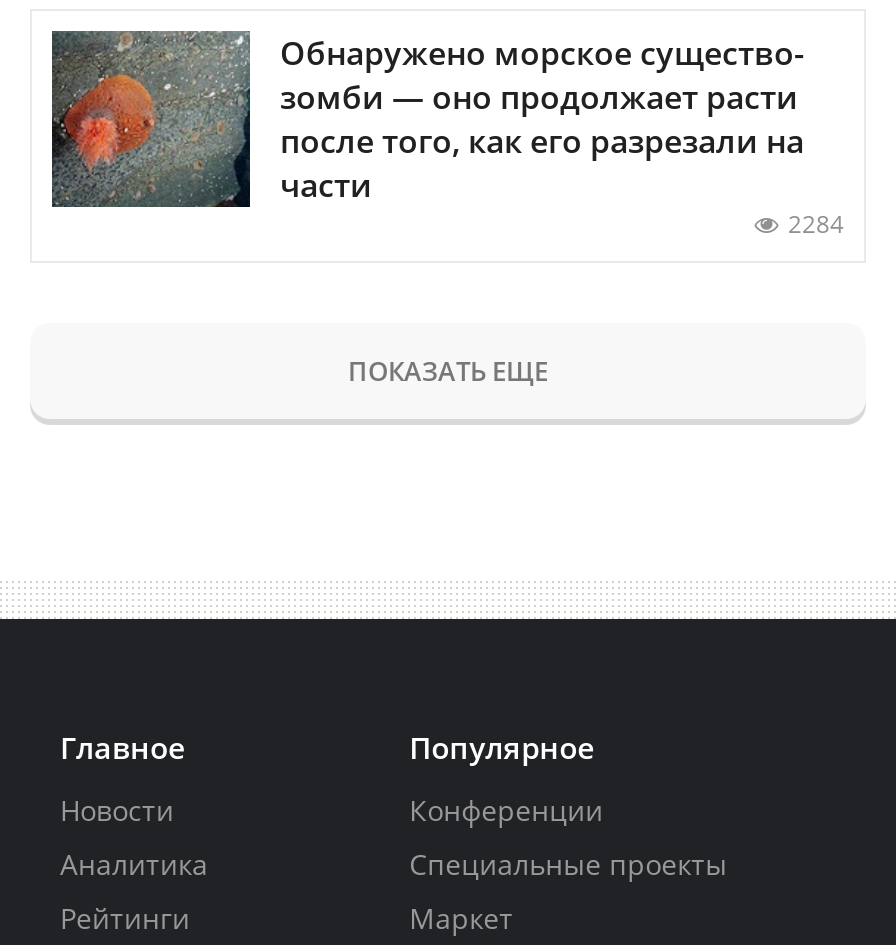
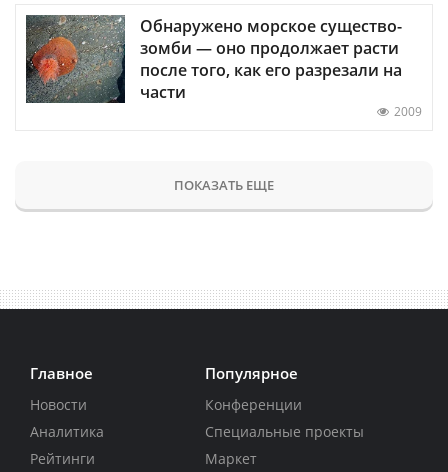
[788,207,844,241] 2284 -> [394,103,422,120] 2009

